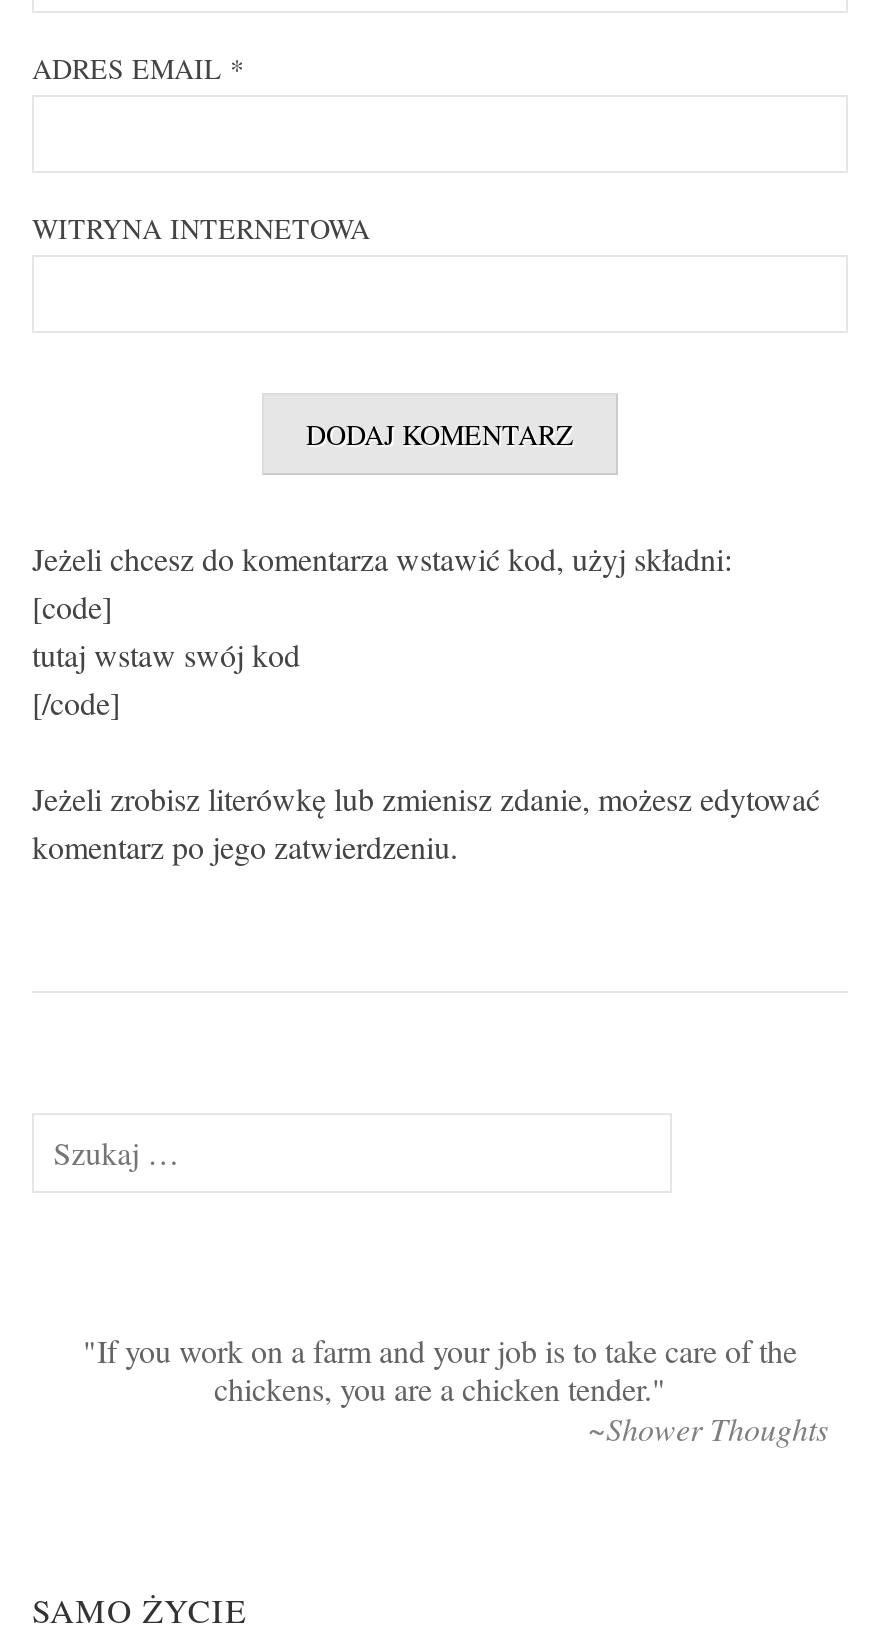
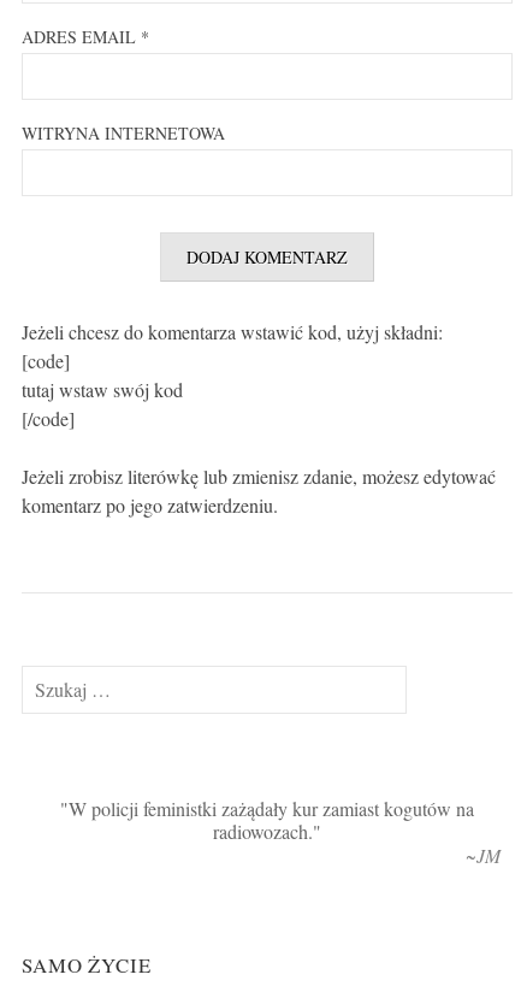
[97,1328,828,1448] If you work on a farm and your job is to take care of the | chickens, you are a chicken tender. | ~Shower Thoughts -> [69,795,501,868] W policji feministki zażądały kur zamiast kogutów na | radiowozach. | ~JM

